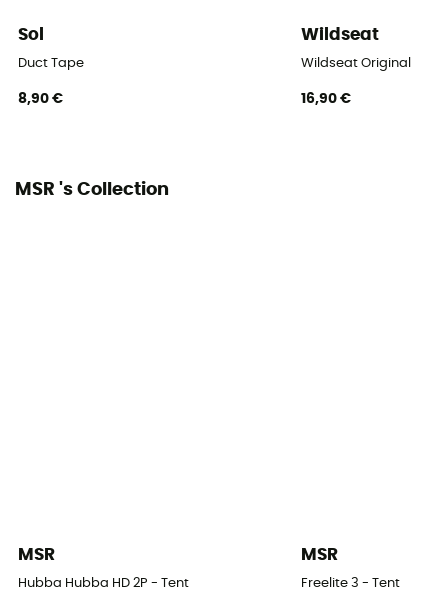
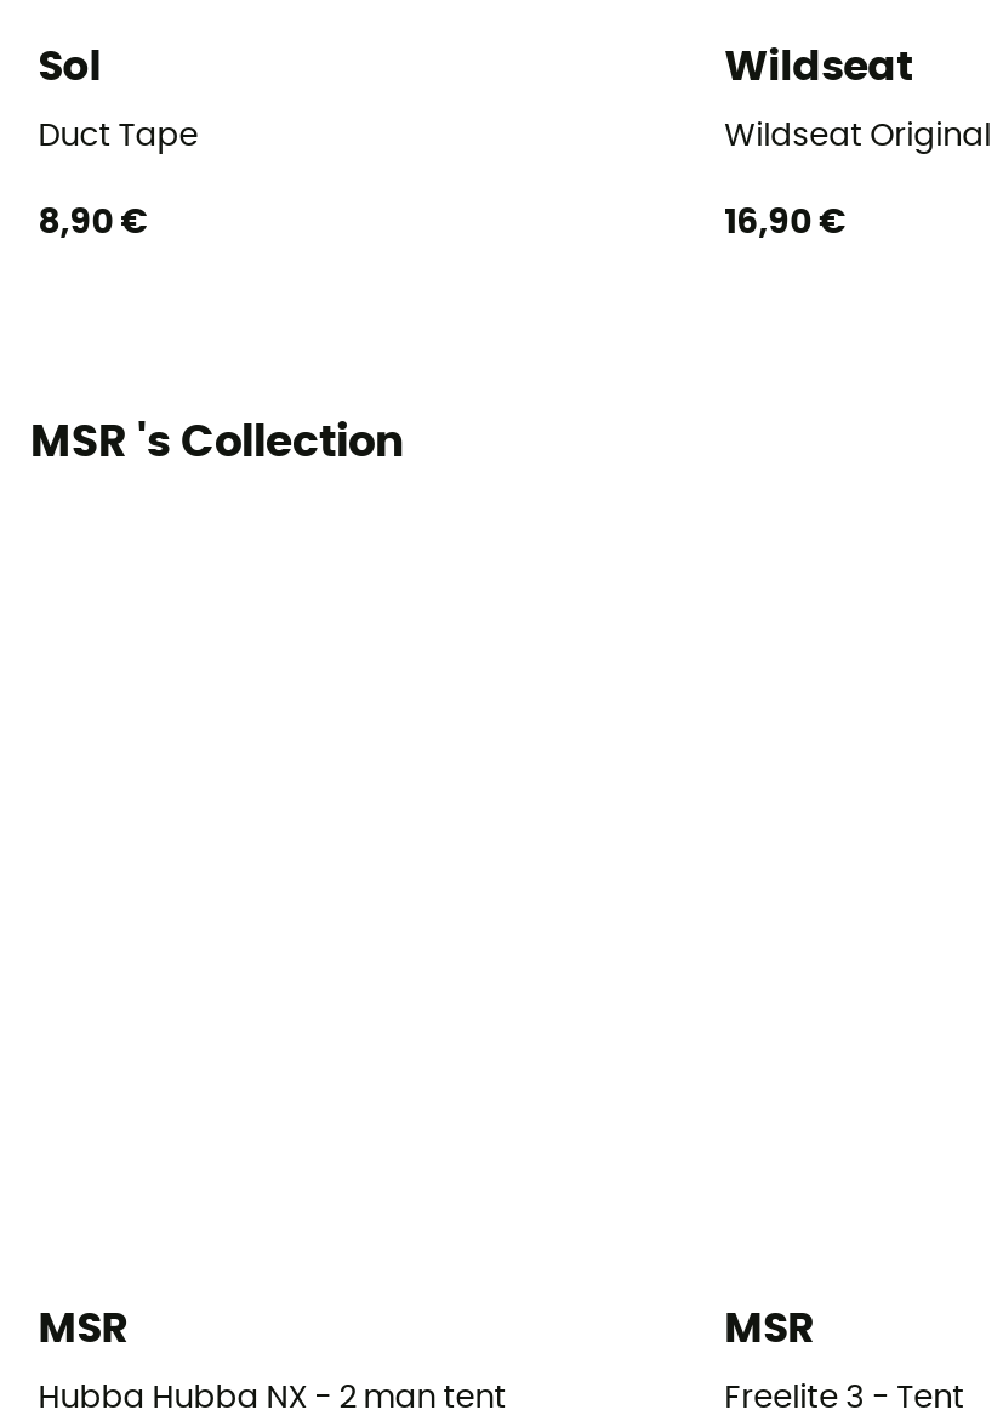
[18,577,189,590] Hubba Hubba HD 2P - Tent -> [38,1383,506,1414] Hubba Hubba NX - 2 man tent

